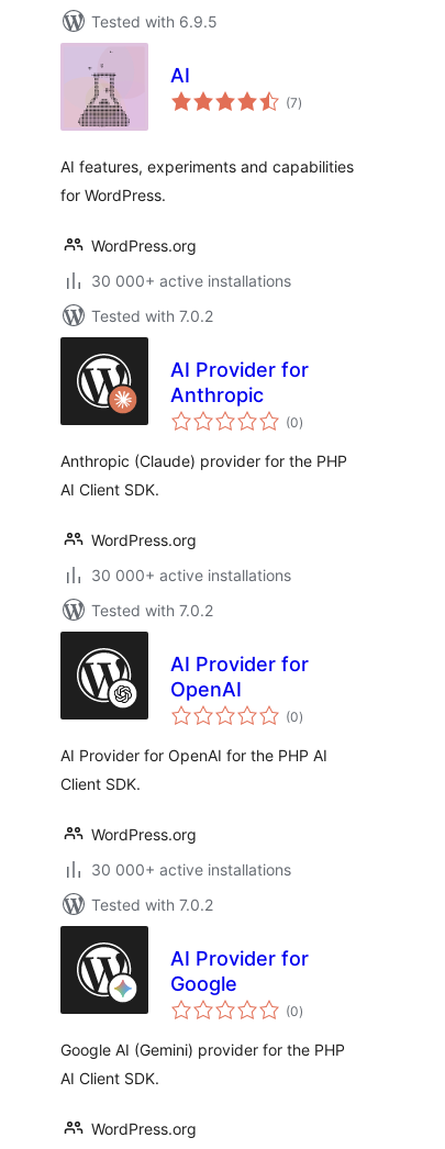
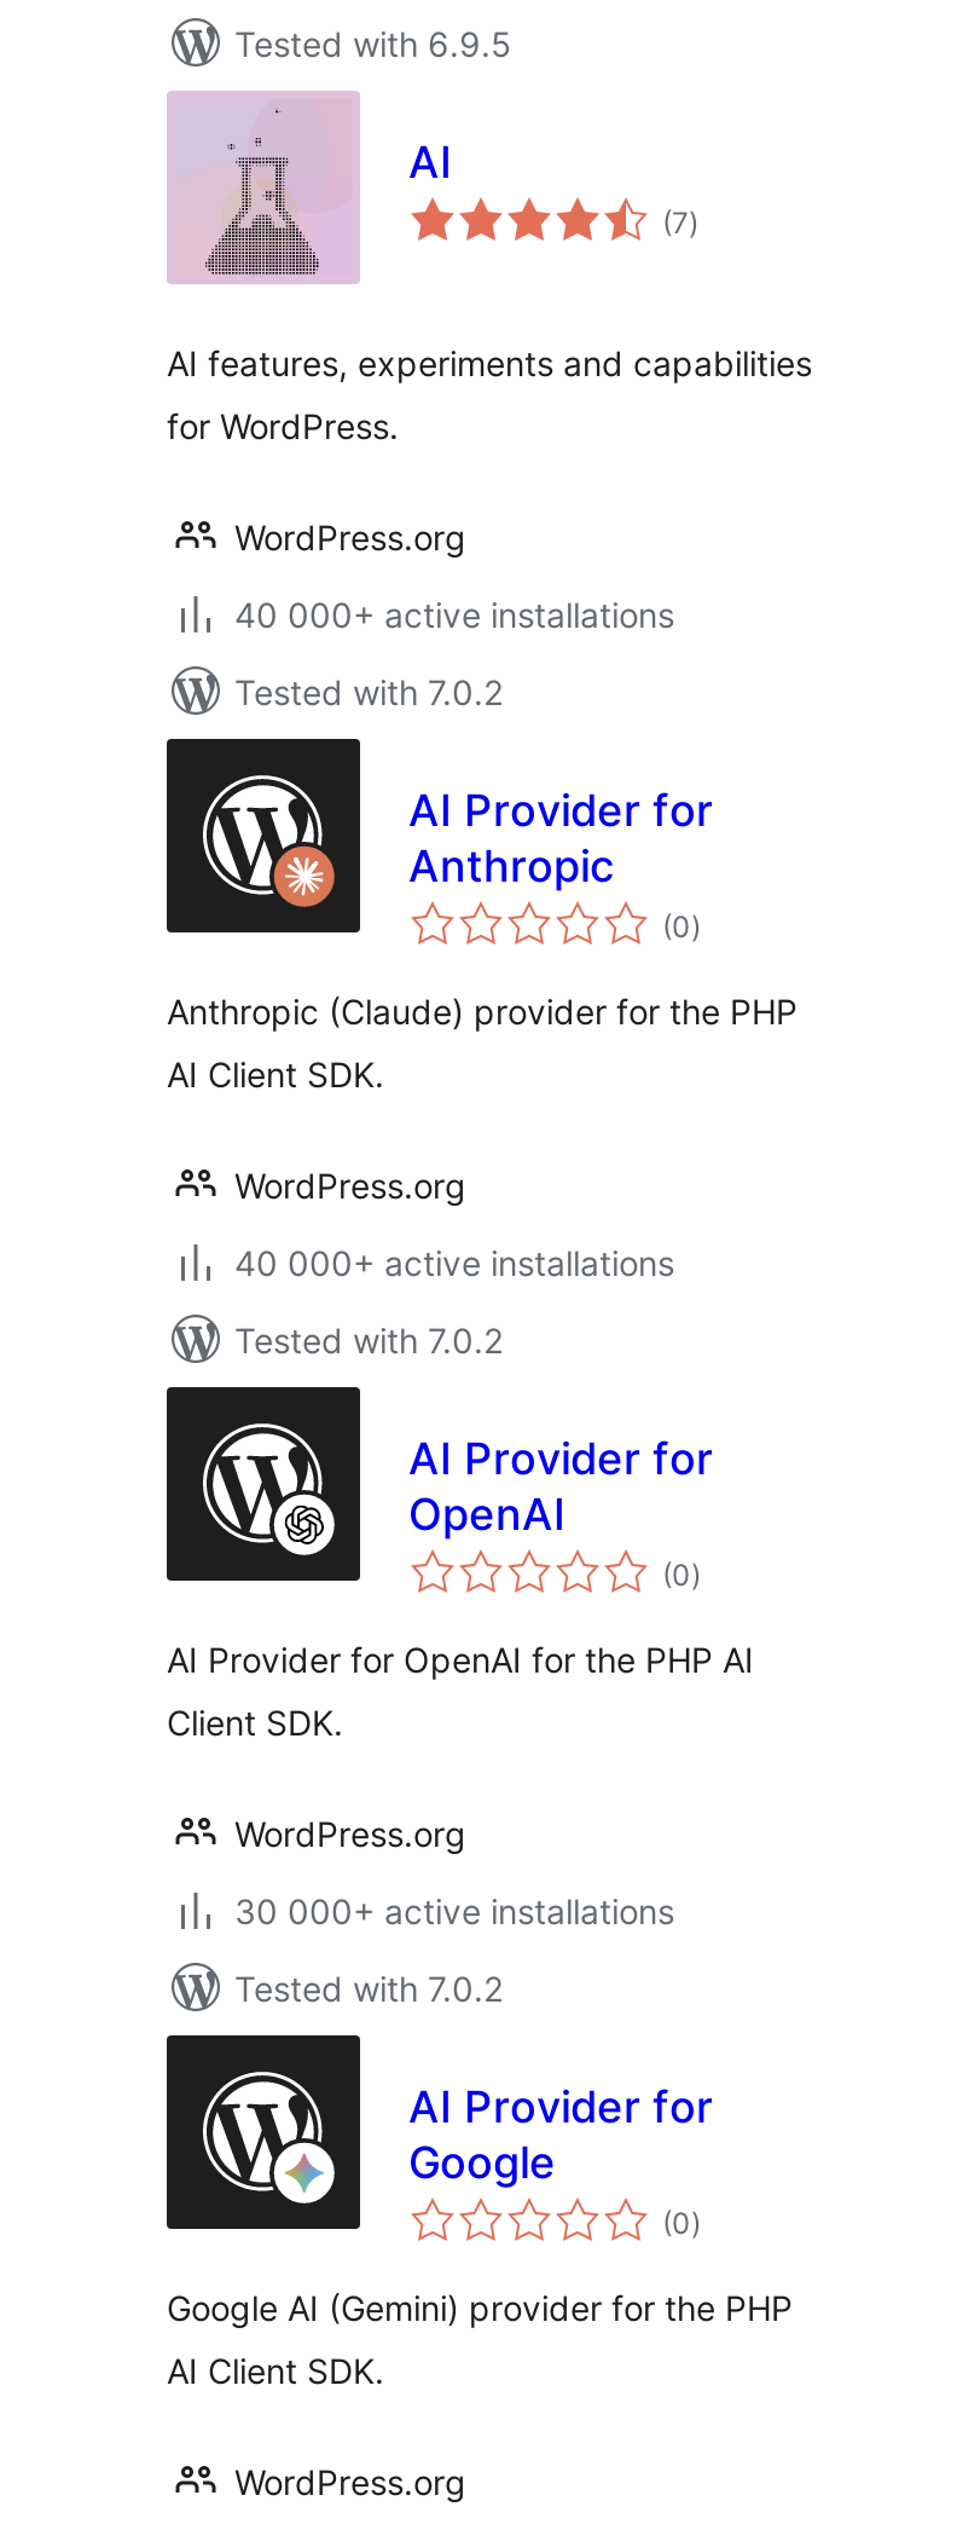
[91,271,291,290] 30 000+ active installations -> [234,594,674,635] 40 000+ active installations
[91,566,291,584] 30 000+ active installations -> [234,1242,674,1283] 40 000+ active installations

